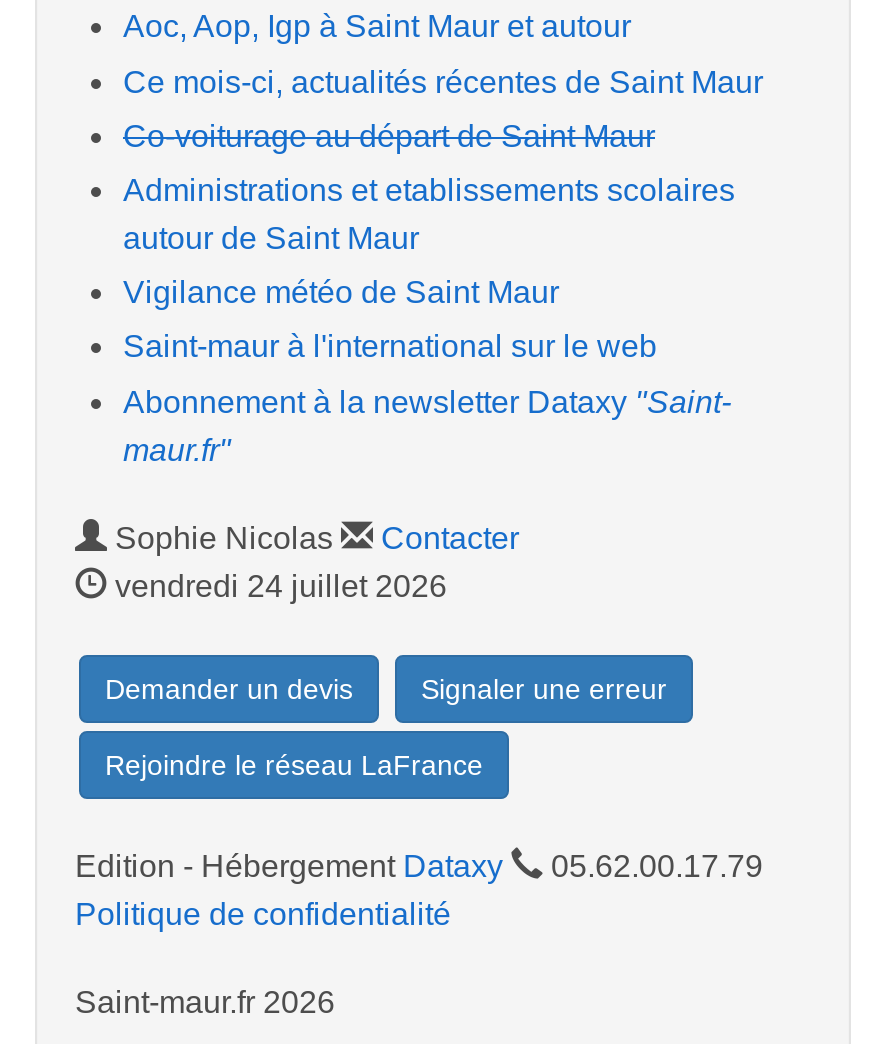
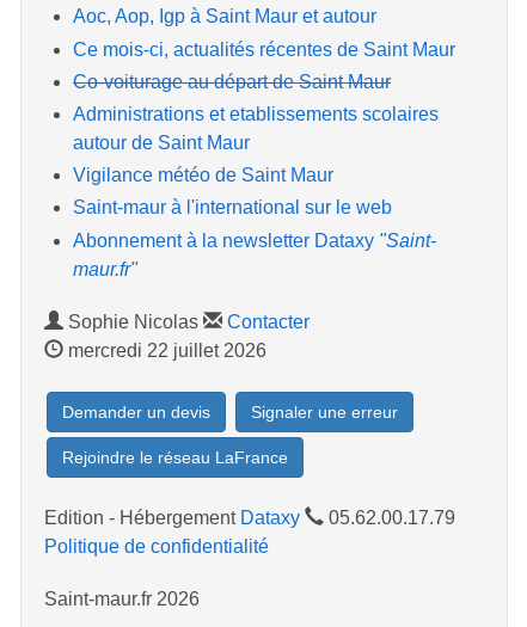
[107,568,447,602] vendredi 24 juillet 2026 -> [63,340,266,360] mercredi 22 juillet 2026

